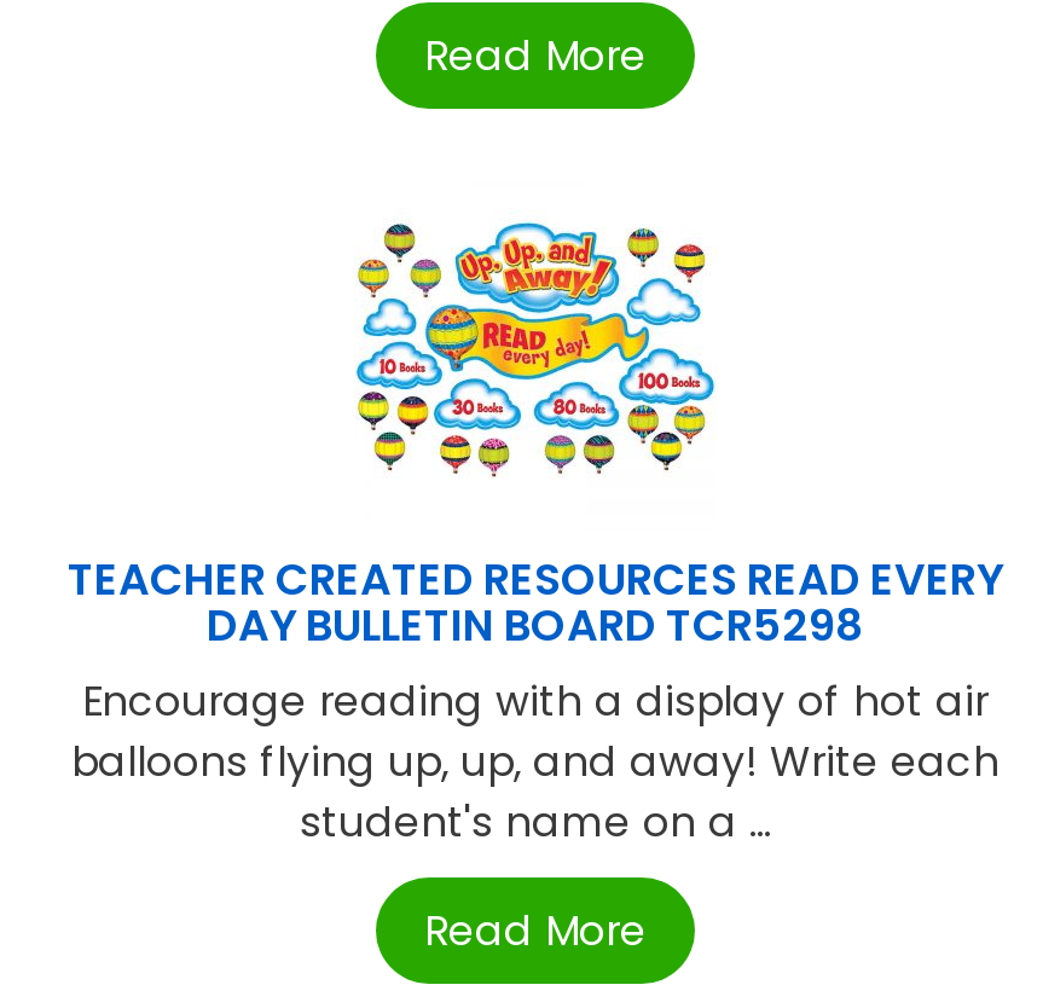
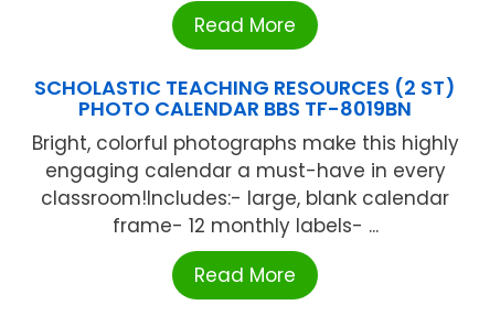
[68,549,1003,851] TEACHER CREATED RESOURCES READ EVERY | DAY BULLETIN BOARD TCR5298 | Encourage reading with a display of hot air | balloons flying up, up, and away! Write each | student's name on a ... -> [31,74,459,239] SCHOLASTIC TEACHING RESOURCES (2 ST) | PHOTO CALENDAR BBS TF-8019BN | Bright, colorful photographs make this highly | engaging calendar a must-have in every | classroom!Includes:- large, blank calendar | frame- 12 monthly labels- ...

